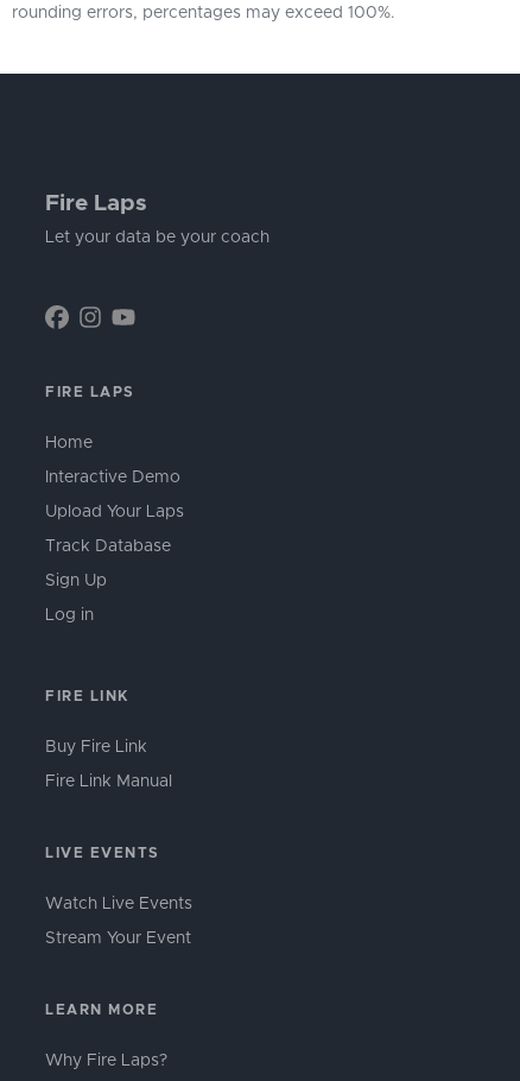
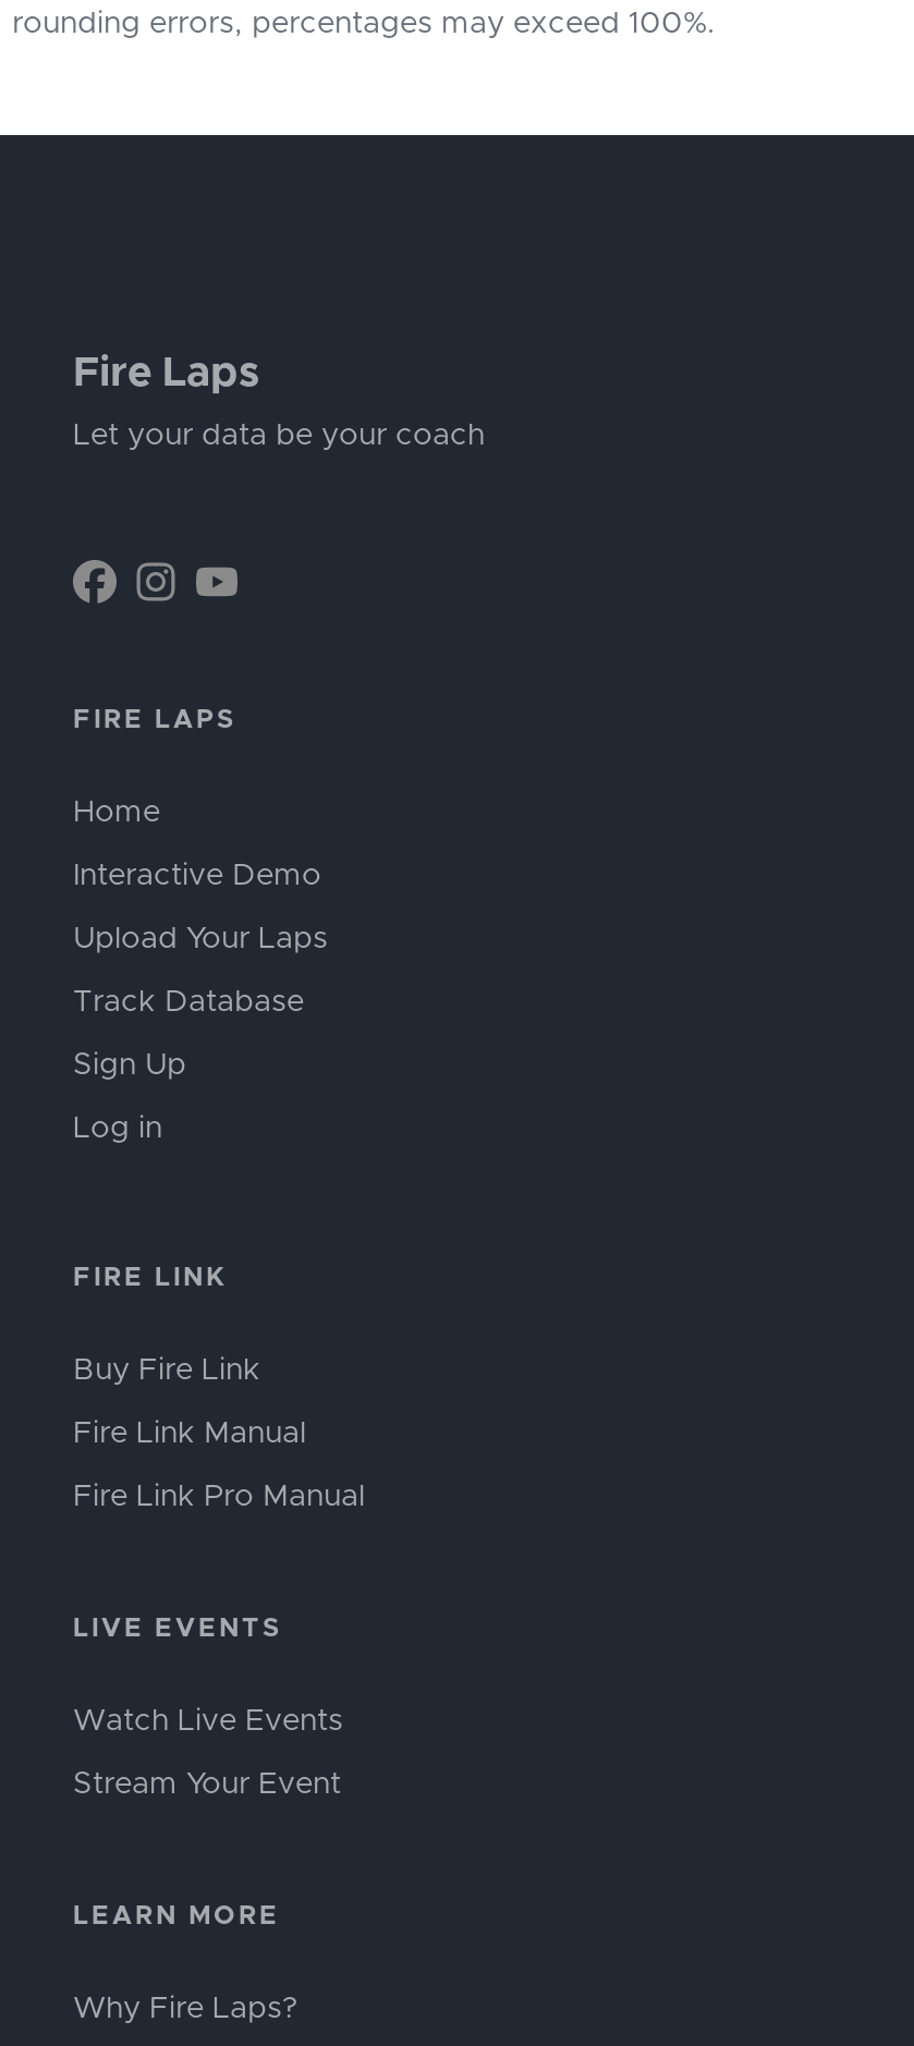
none -> [73,1483,365,1513] Fire Link Pro Manual

